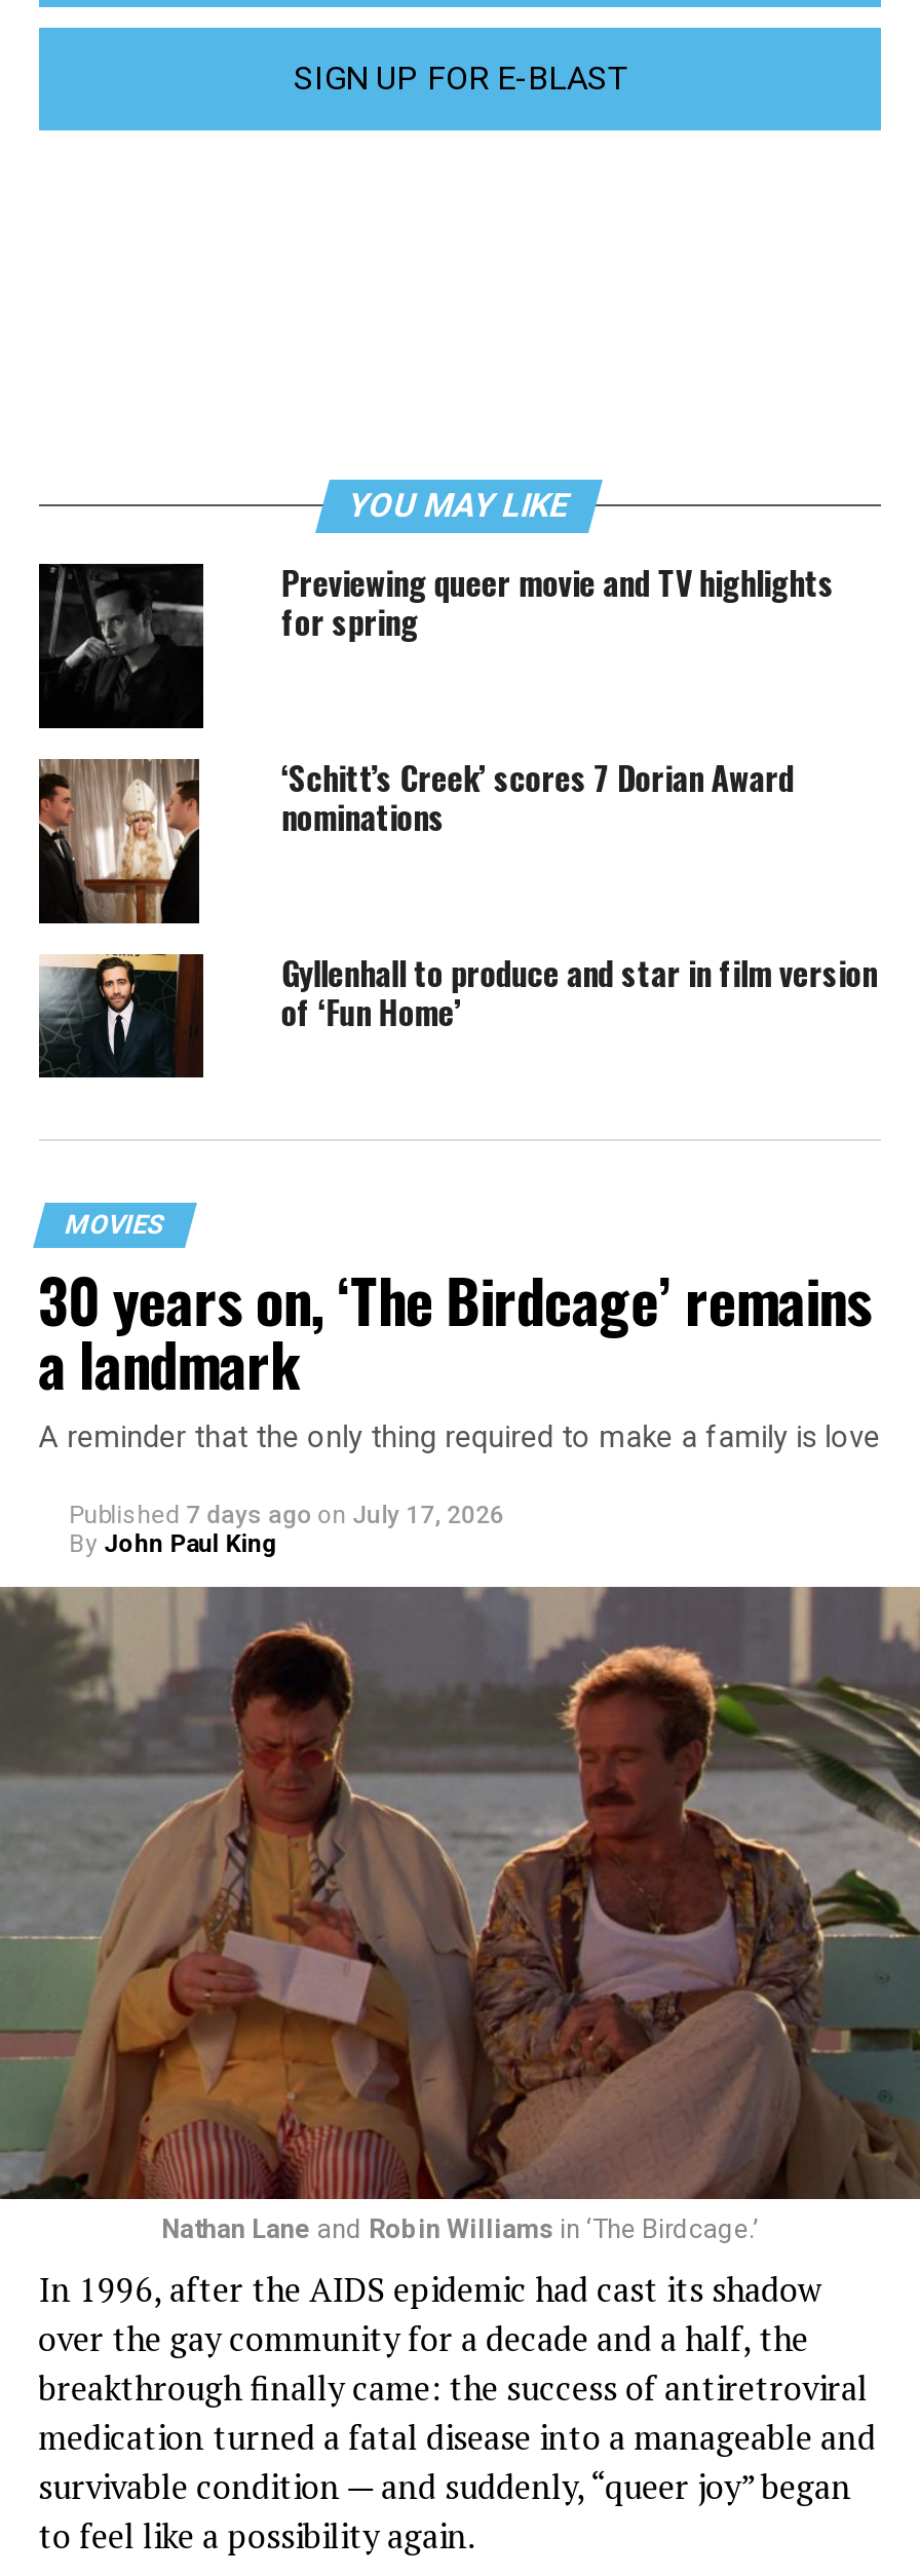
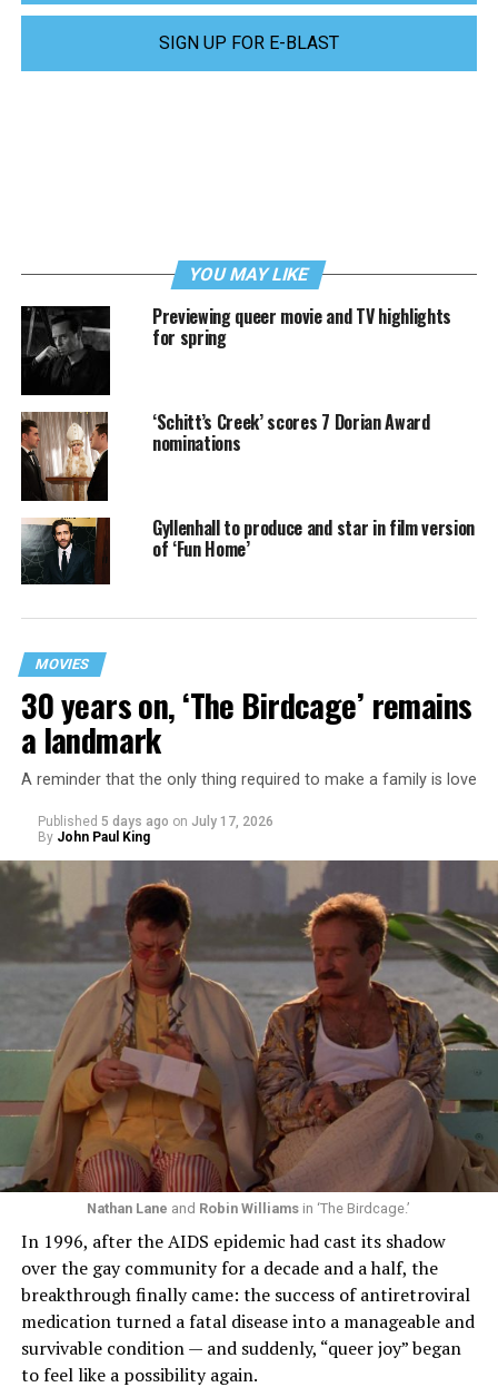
[69,1501,505,1530] Published 7 days ago on July 17, 2026 -> [37,814,273,830] Published 5 days ago on July 17, 2026

